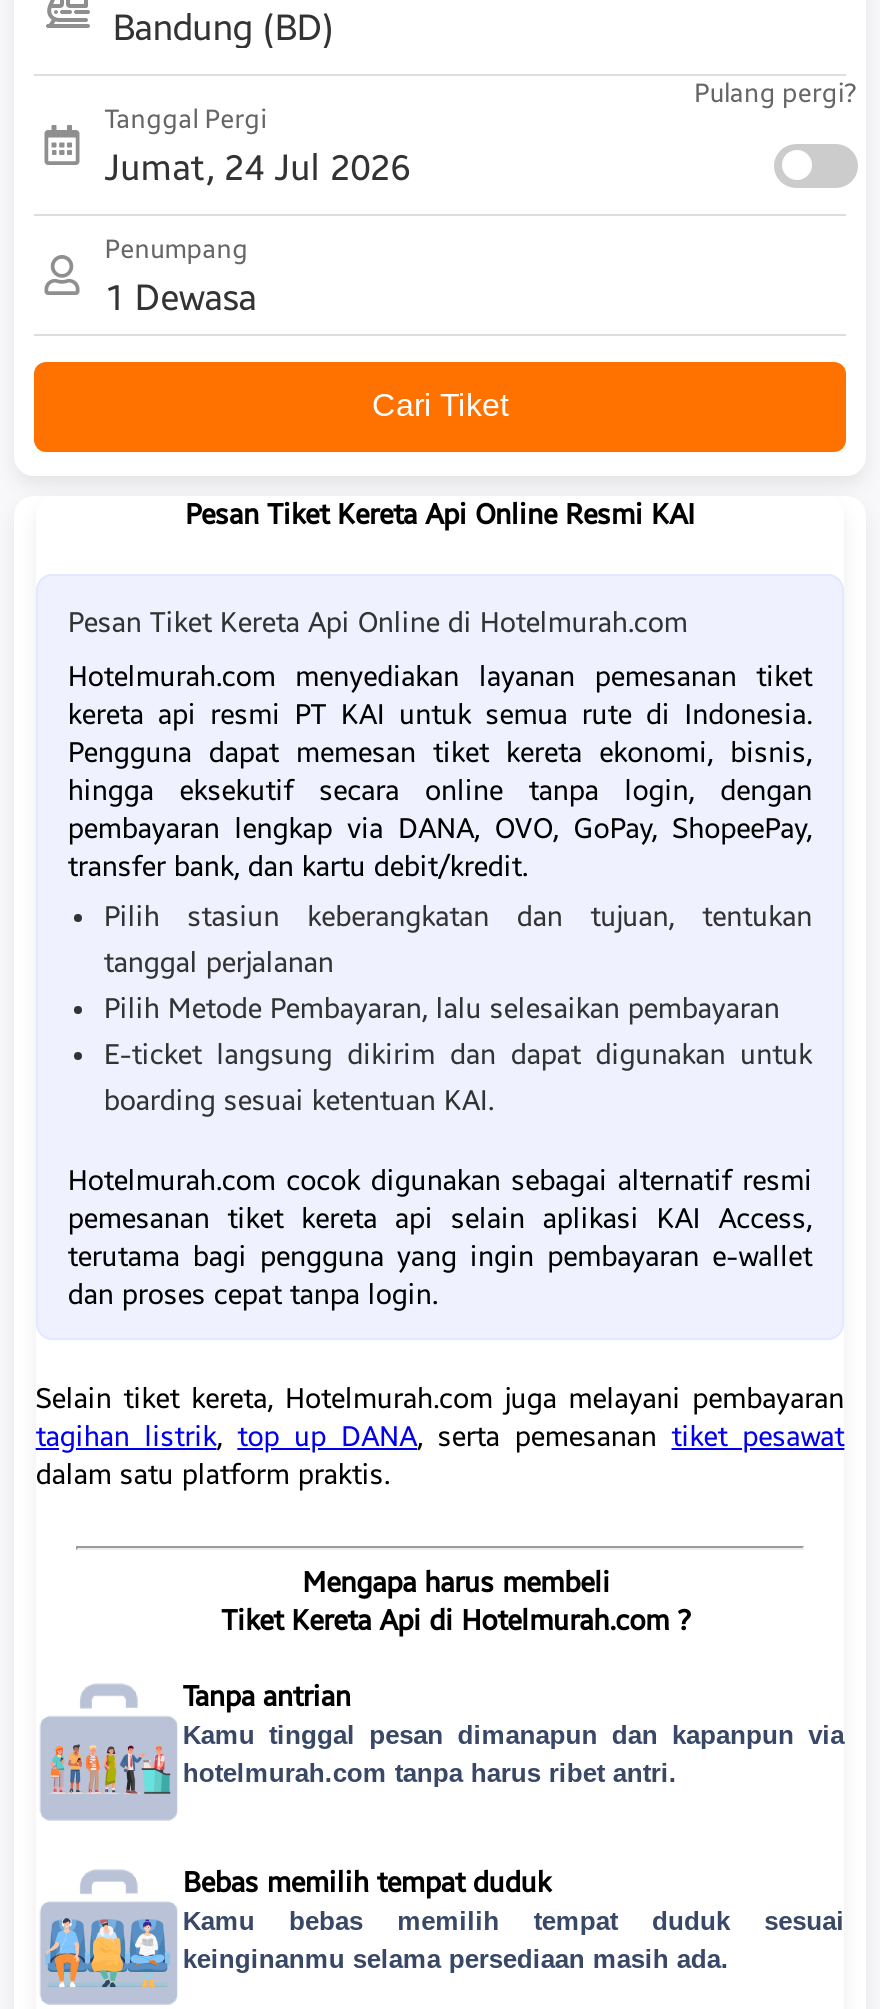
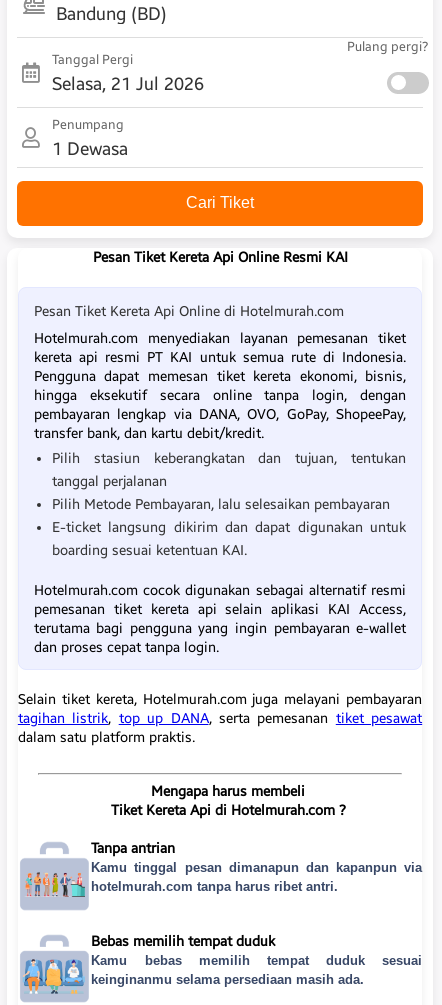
[104,146,410,190] Jumat, 24 Jul 2026 -> [52,73,204,95] Selasa, 21 Jul 2026

